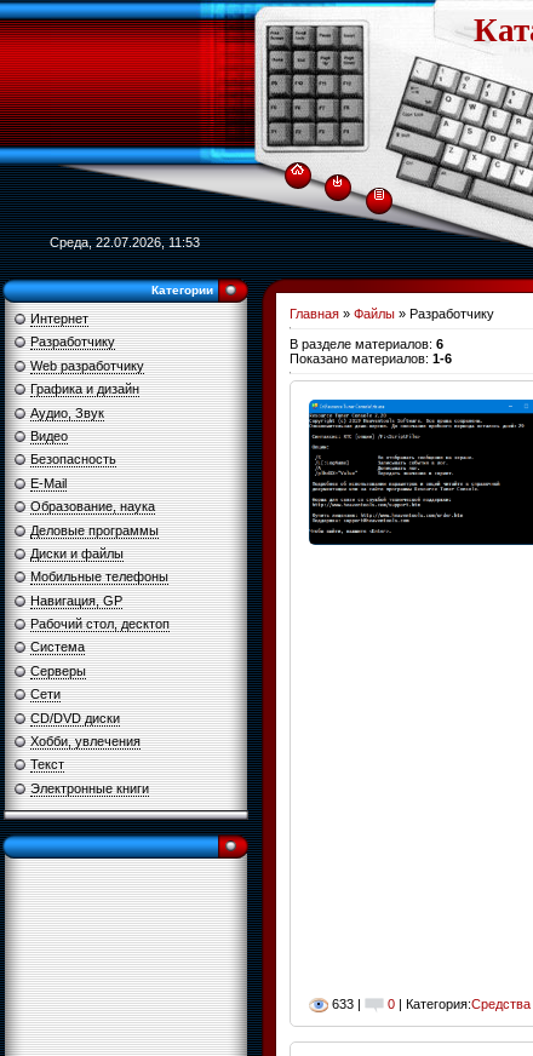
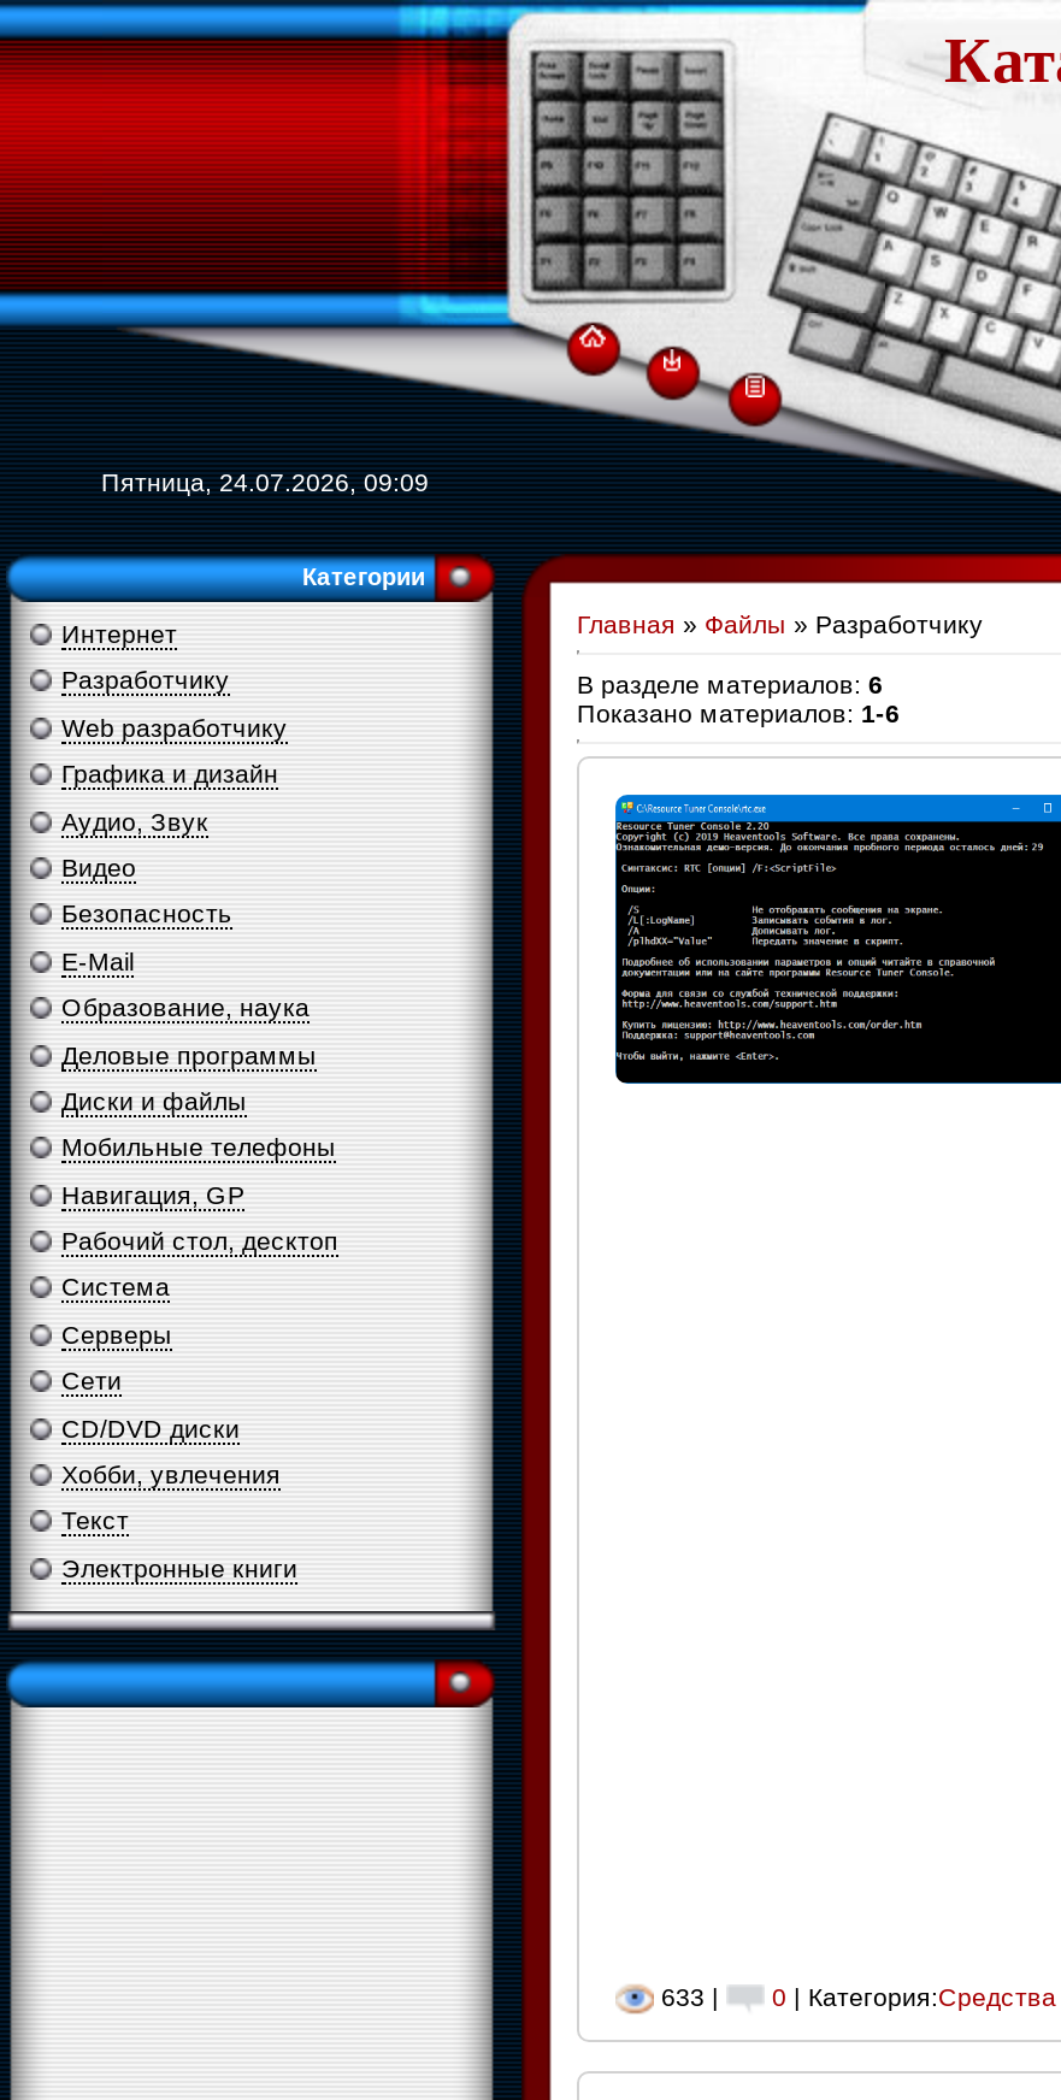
[50,235,200,249] Среда, 22.07.2026, 11:53 -> [101,467,429,496] Пятница, 24.07.2026, 09:09

